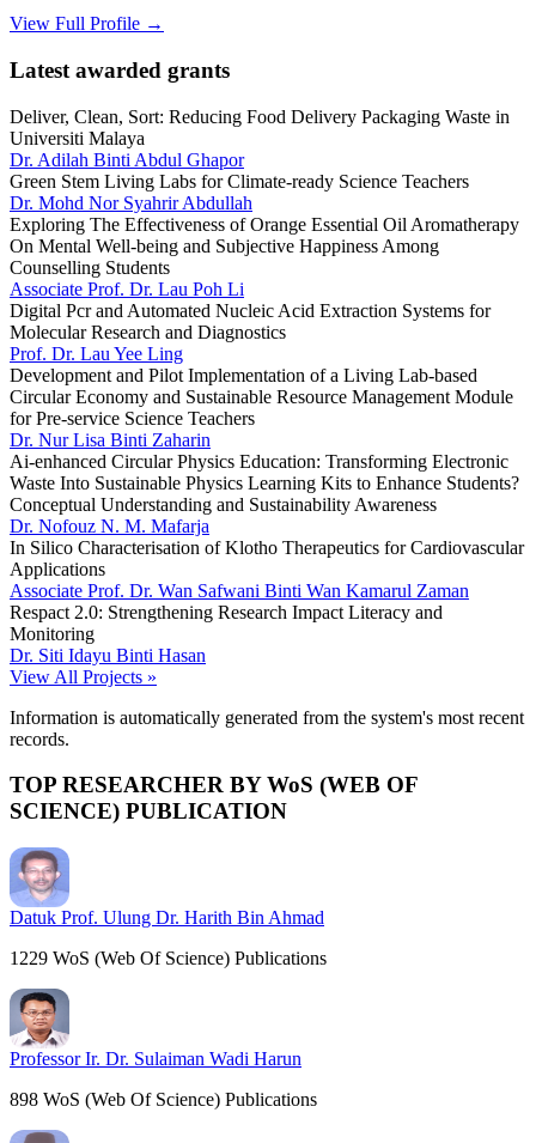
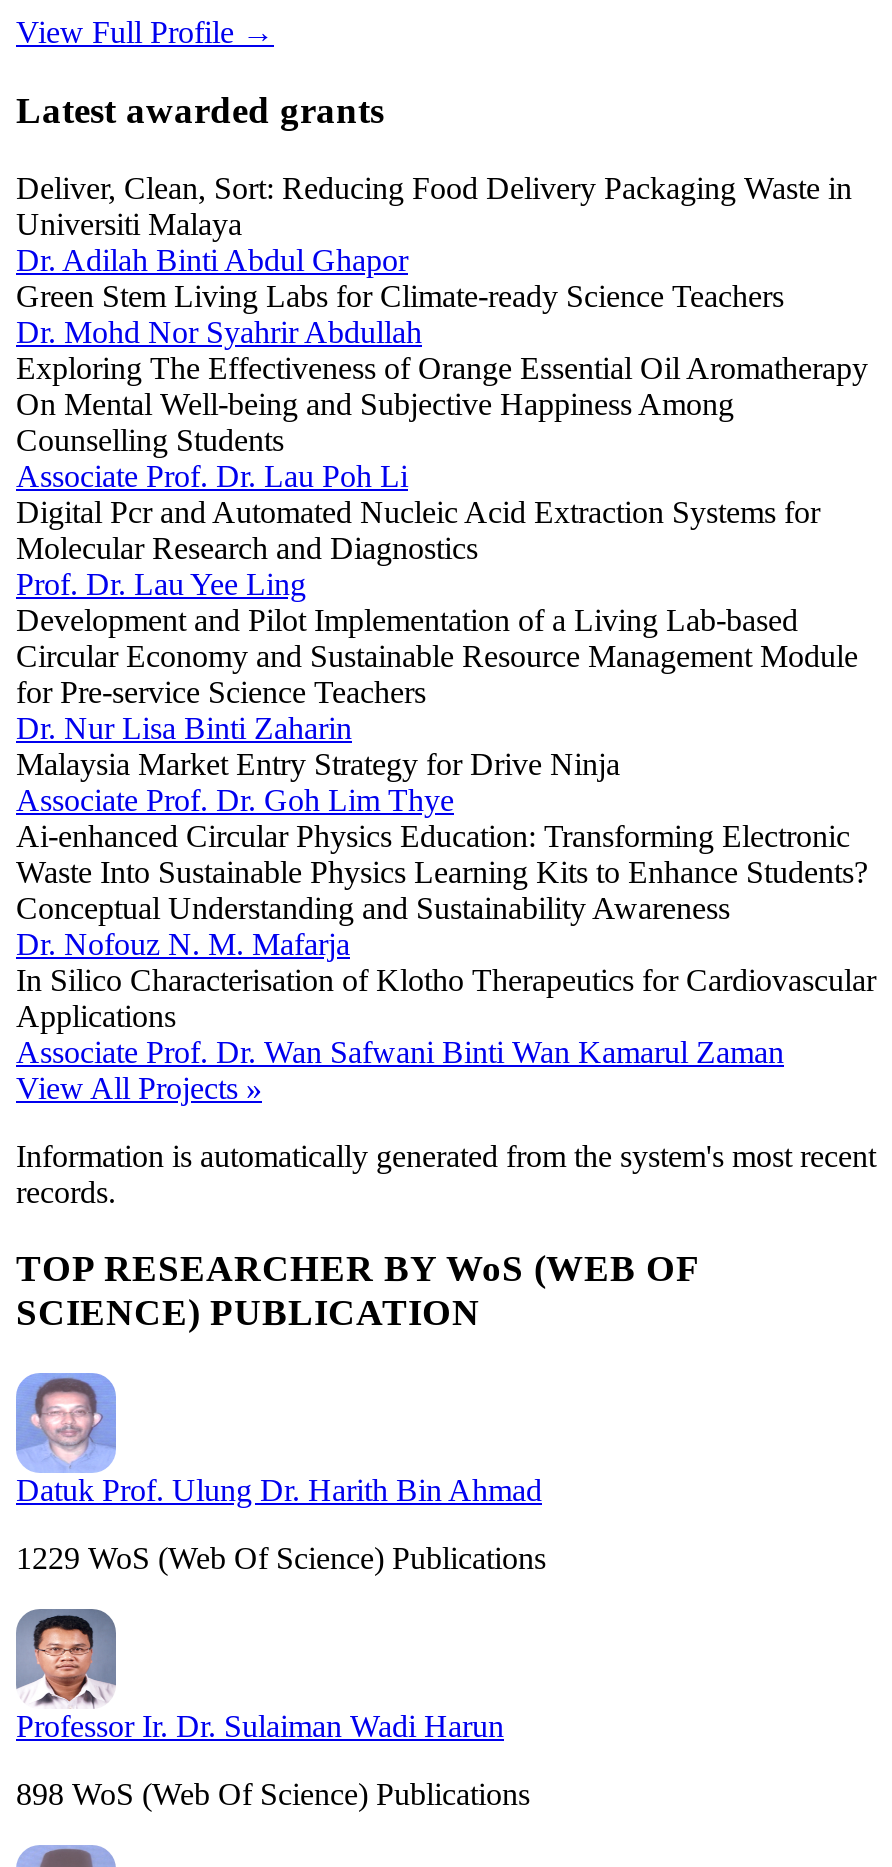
none -> [16,746,620,816] Malaysia Market Entry Strategy for Drive Ninja | Associate Prof. Dr. Goh Lim Thye
moved [10,451,524,600] -> [16,818,876,1068]: Ai-enhanced Circular Physics Education: Transforming Electronic | Waste Into Sustainable Physics Learning Kits to Enhance Students? | Conceptual Understanding and Sustainability Awareness | Dr. Nofouz N. M. Mafarja | In Silico Characterisation of Klotho Therapeutics for Cardiovascular | Applications | Associate Prof. Dr. Wan Safwani Binti Wan Kamarul Zaman
[10,602,443,665] Respact 2.0: Strengthening Research Impact Literacy and | Monitoring | Dr. Siti Idayu Binti Hasan -> none

